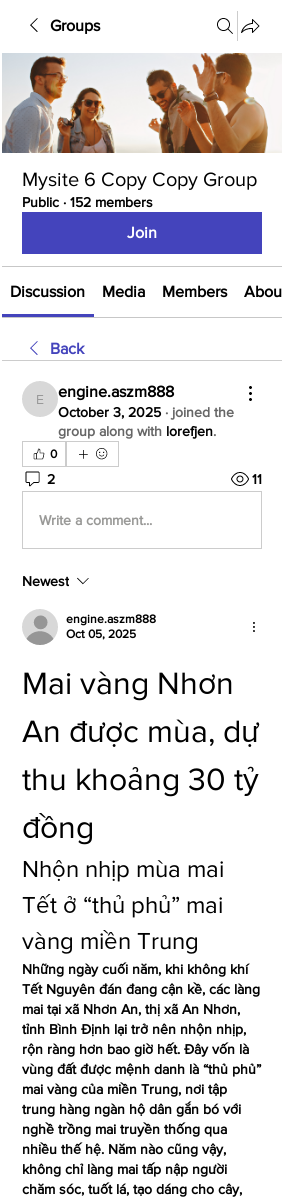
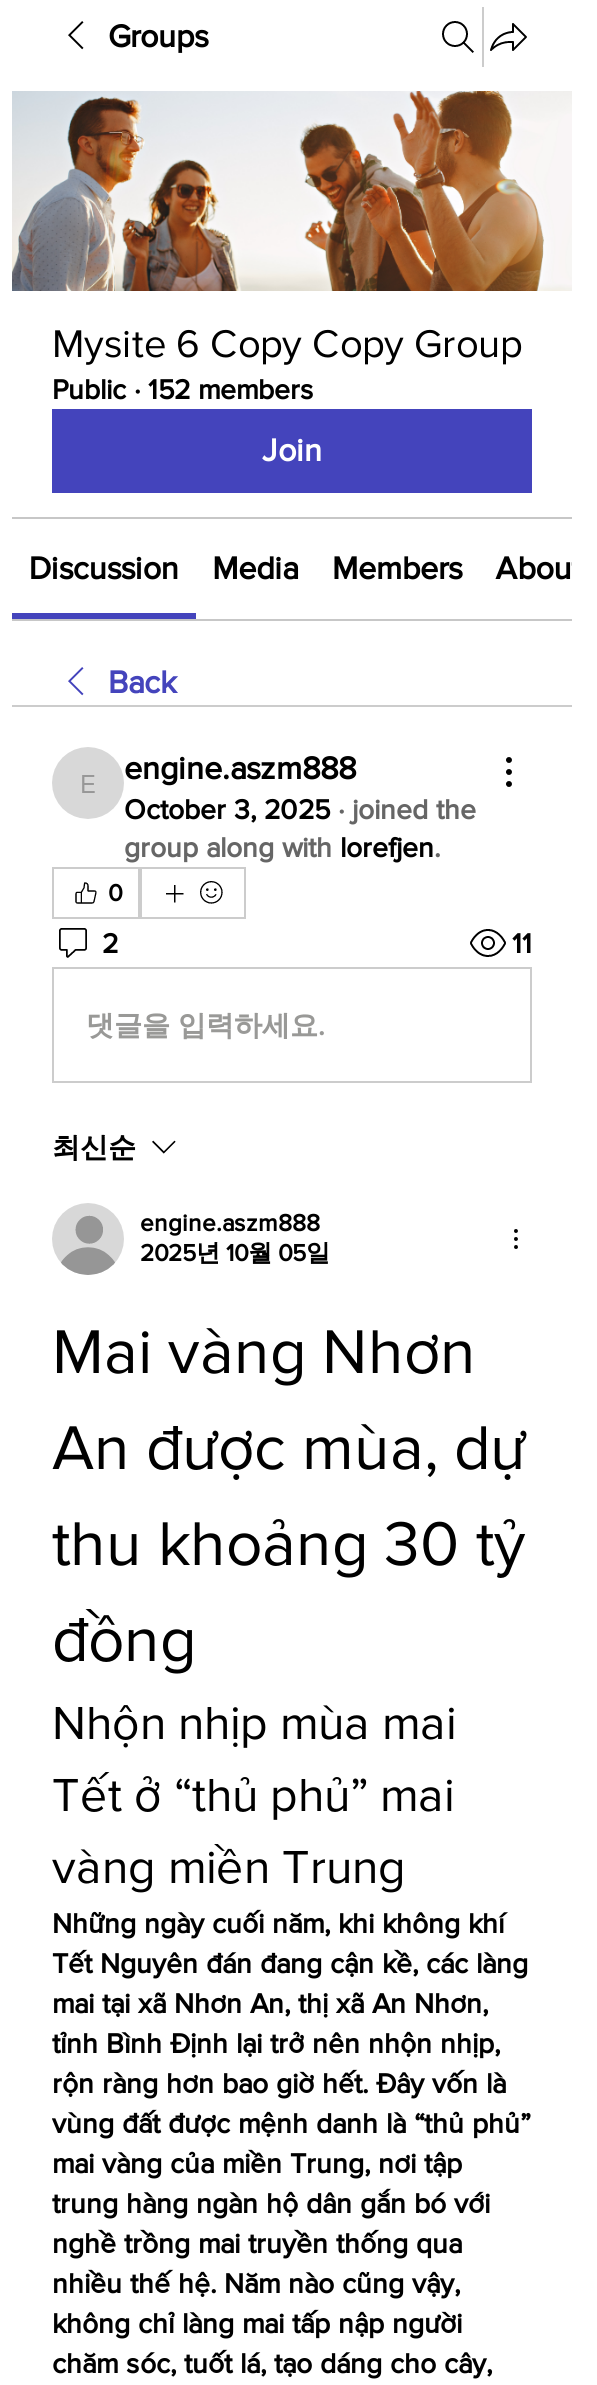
[39,511,152,527] Write a comment... -> [86,1008,324,1040] 댓글을 입력하세요.
[22,573,69,589] Newest -> [52,1131,136,1163] 최신순
[66,627,136,641] Oct 05, 2025 -> [140,1239,330,1267] 2025년 10월 05일

